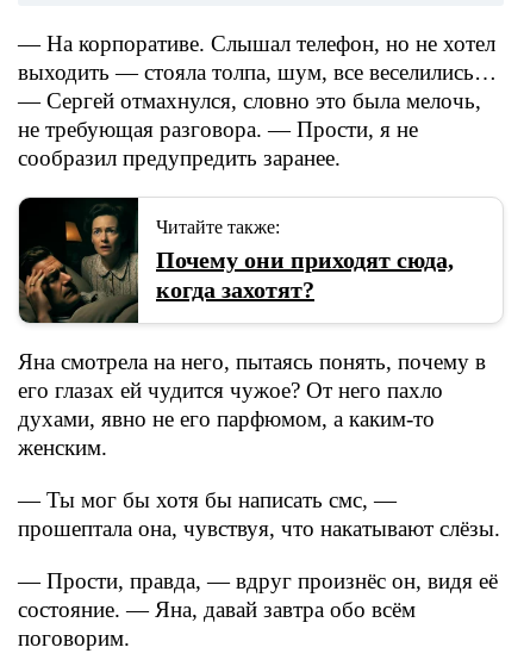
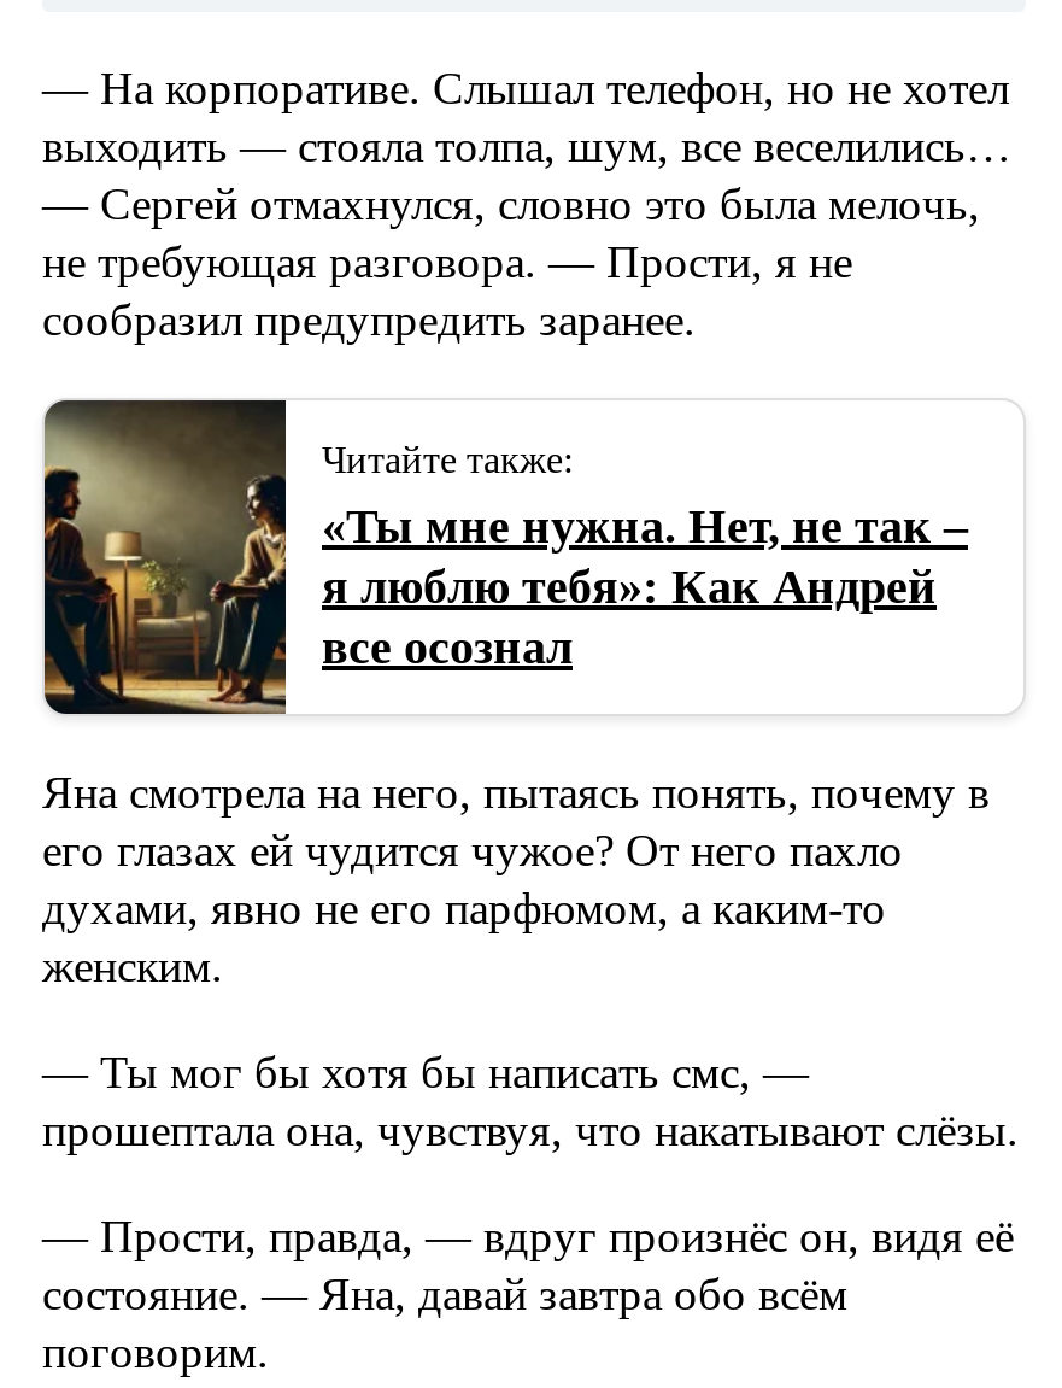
[18,198,454,323] [image] | Почему они приходят сюда, | когда захотят? -> [42,400,968,716] [image] | «Ты мне нужна. Нет, не так – | я люблю тебя»: Как Андрей | все осознал

